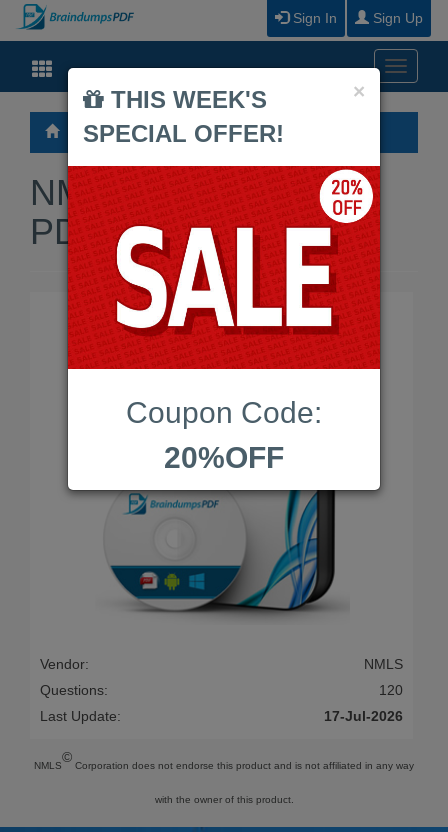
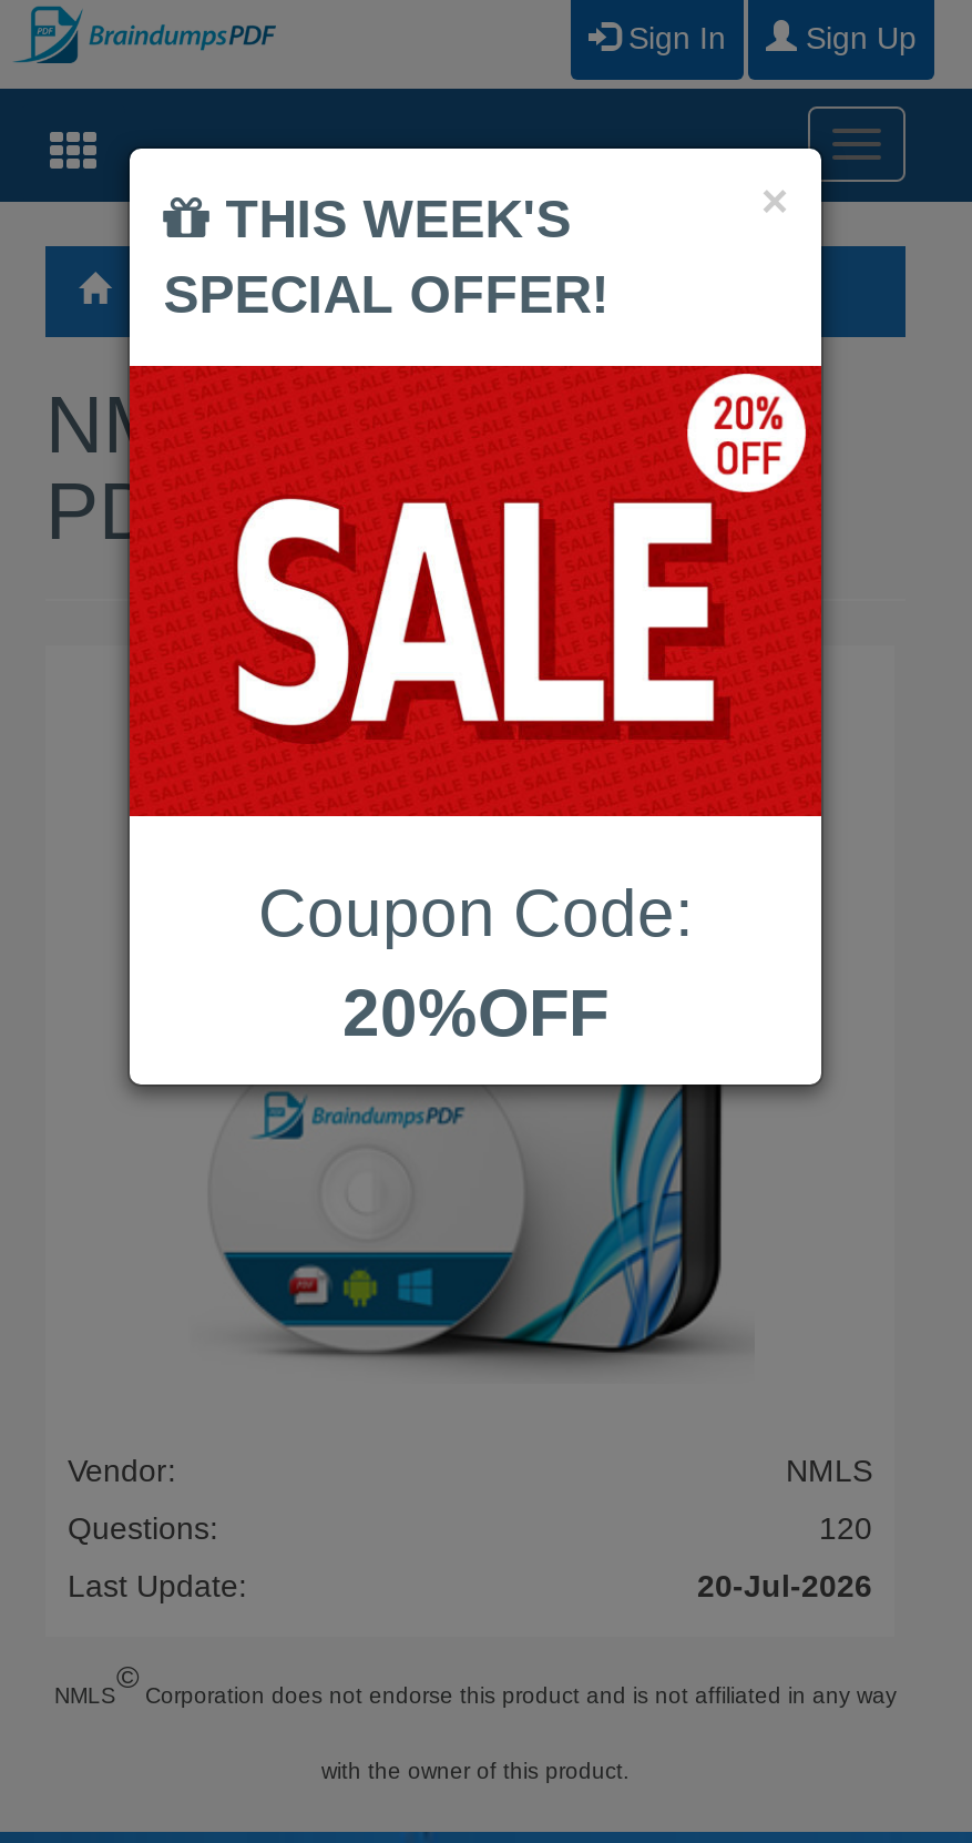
[324,708,403,724] 17-Jul-2026 -> [697,1569,872,1605] 20-Jul-2026

